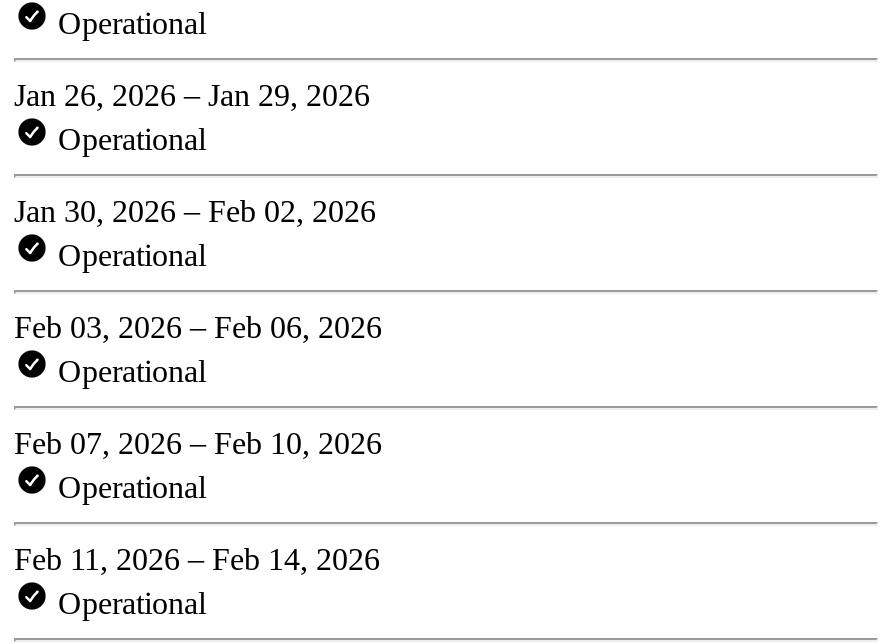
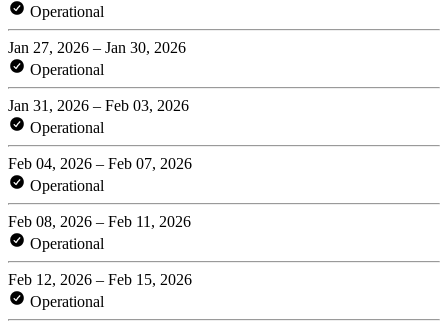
[14,78,370,112] Jan 26, 2026 – Jan 29, 2026 -> [8,39,186,56] Jan 27, 2026 – Jan 30, 2026
[14,194,376,228] Jan 30, 2026 – Feb 02, 2026 -> [8,97,189,114] Jan 31, 2026 – Feb 03, 2026
[14,310,382,344] Feb 03, 2026 – Feb 06, 2026 -> [8,155,192,172] Feb 04, 2026 – Feb 07, 2026
[14,426,382,460] Feb 07, 2026 – Feb 10, 2026 -> [8,213,191,230] Feb 08, 2026 – Feb 11, 2026
[14,542,380,576] Feb 11, 2026 – Feb 14, 2026 -> [8,271,192,288] Feb 12, 2026 – Feb 15, 2026

